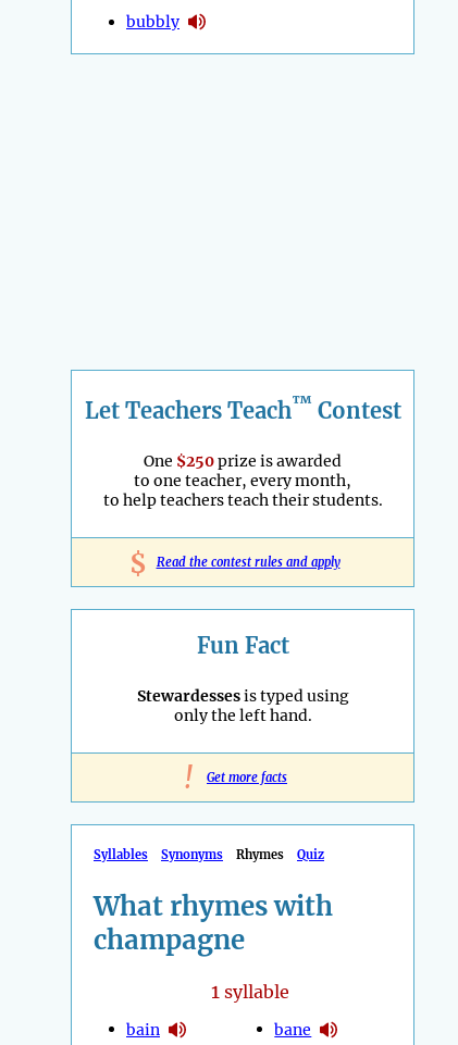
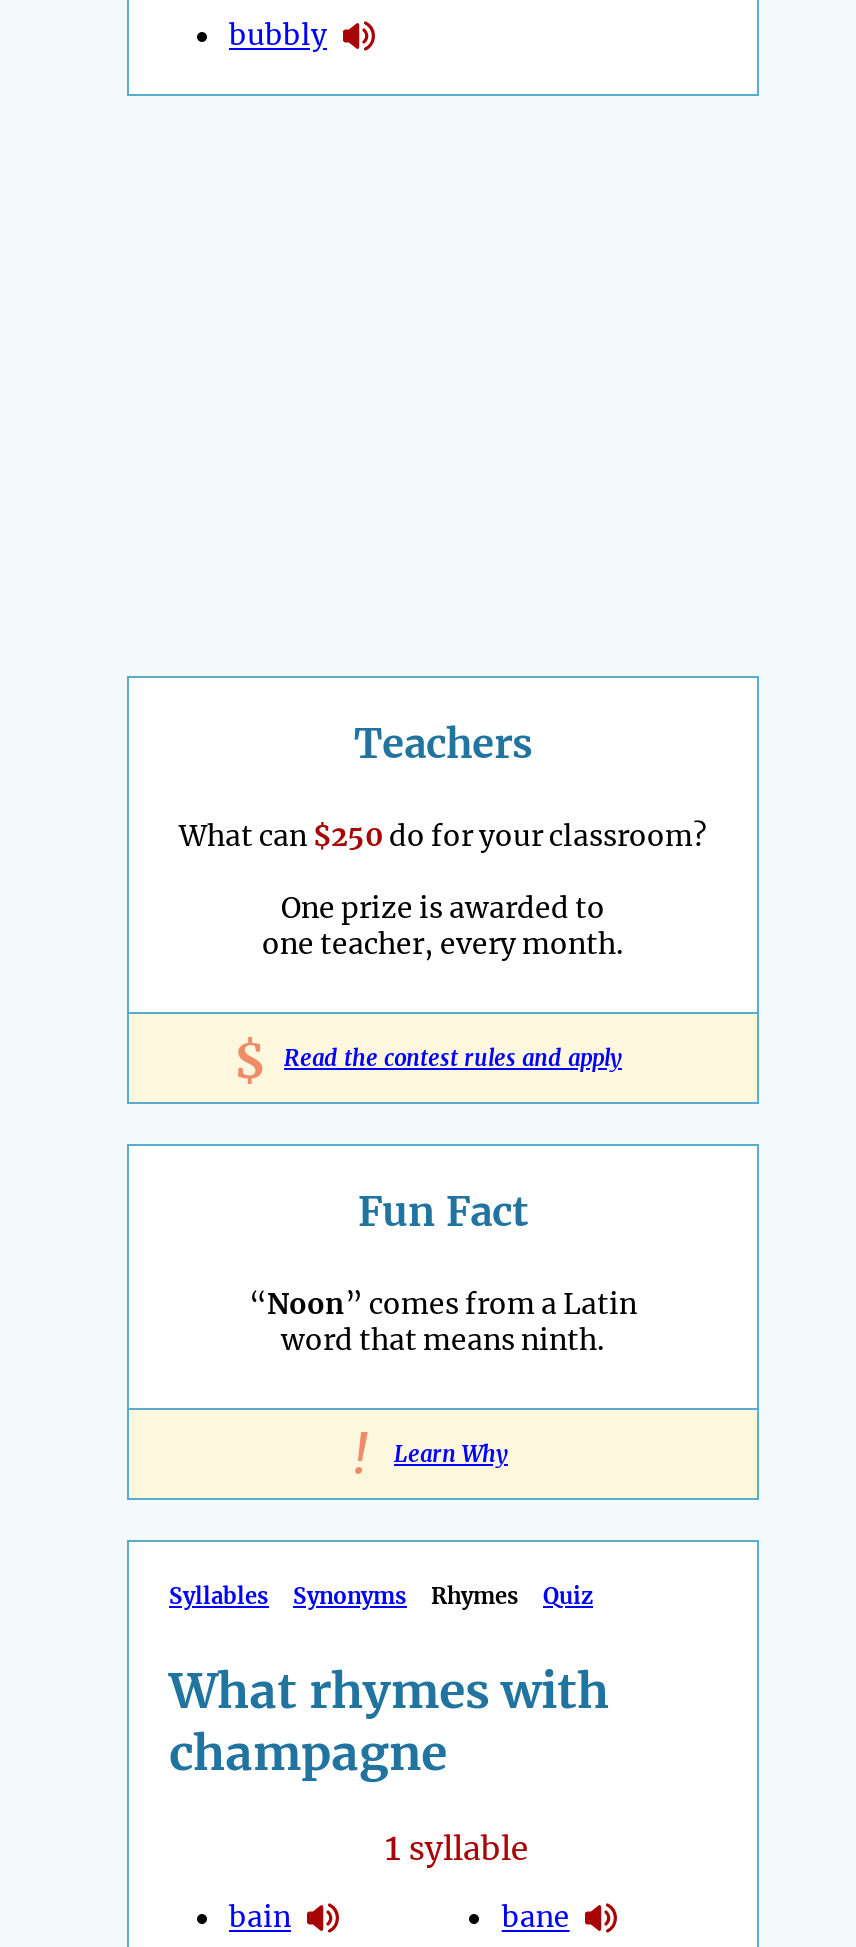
[84,393,401,510] Let Teachers Teach™ Contest | One $250 prize is awarded | to one teacher, every month, | to help teachers teach their students. -> [179,719,707,963] Teachers | What can $250 do for your classroom? | One prize is awarded to | one teacher, every month.
[137,686,349,725] Stewardesses is typed using | only the left hand. -> [249,1287,637,1359] “Noon” comes from a Latin | word that means ninth.
[207,770,287,785] Get more facts -> [394,1441,508,1469] Learn Why

